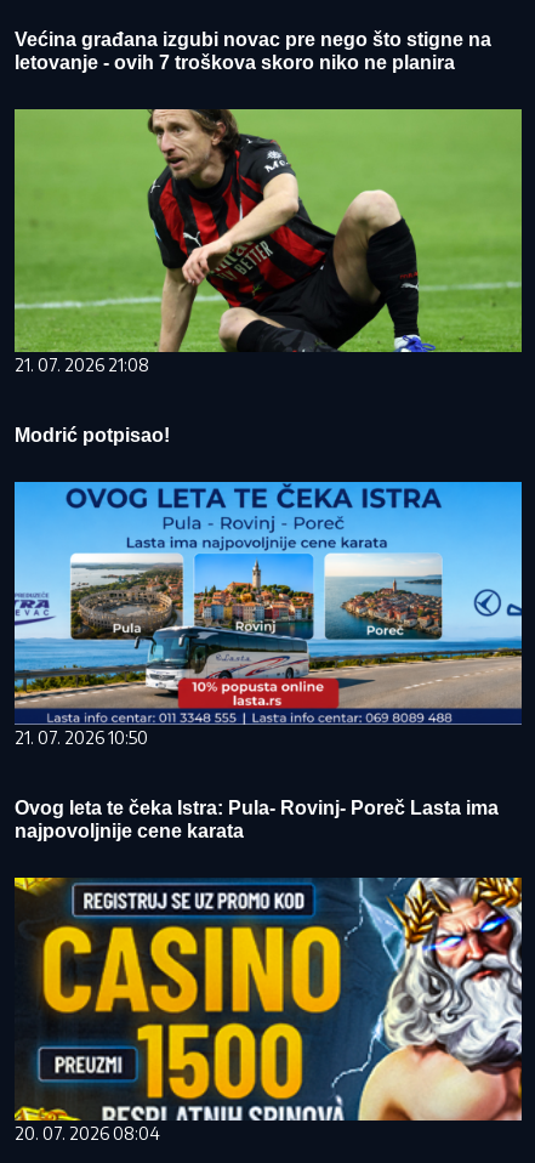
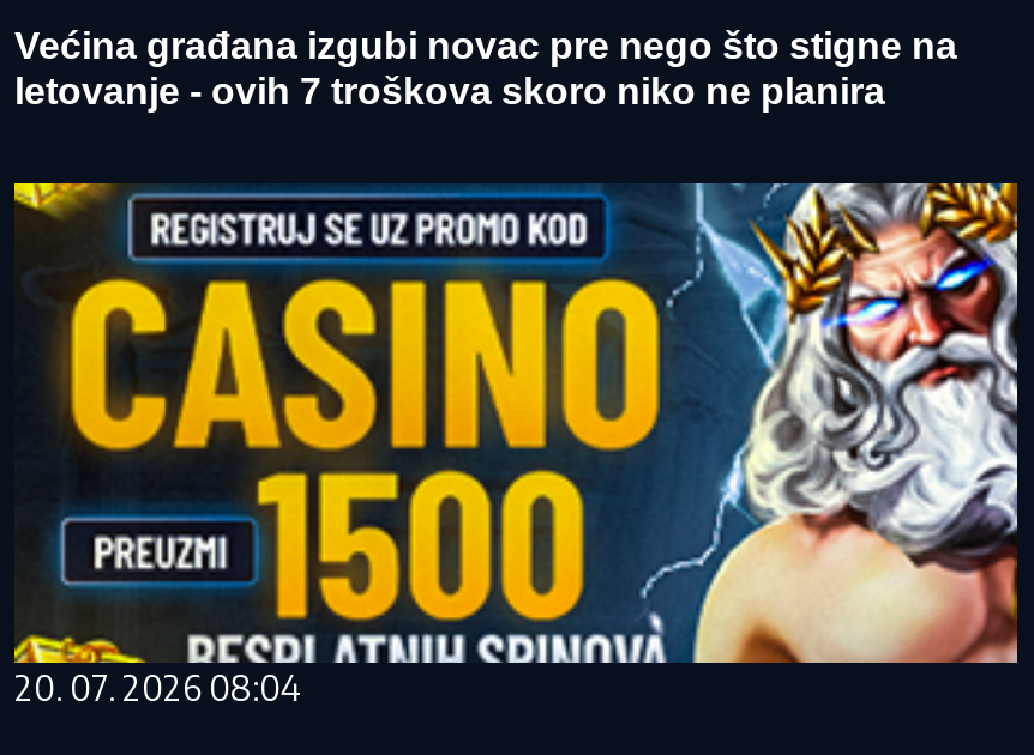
[13,108,523,446] [image] | 21. 07. 2026 21:08 | Modrić potpisao! -> none
[13,481,523,842] [image] | 21. 07. 2026 10:50 | Ovog leta te čeka Istra: Pula- Rovinj- Poreč Lasta ima | najpovoljnije cene karata -> none

